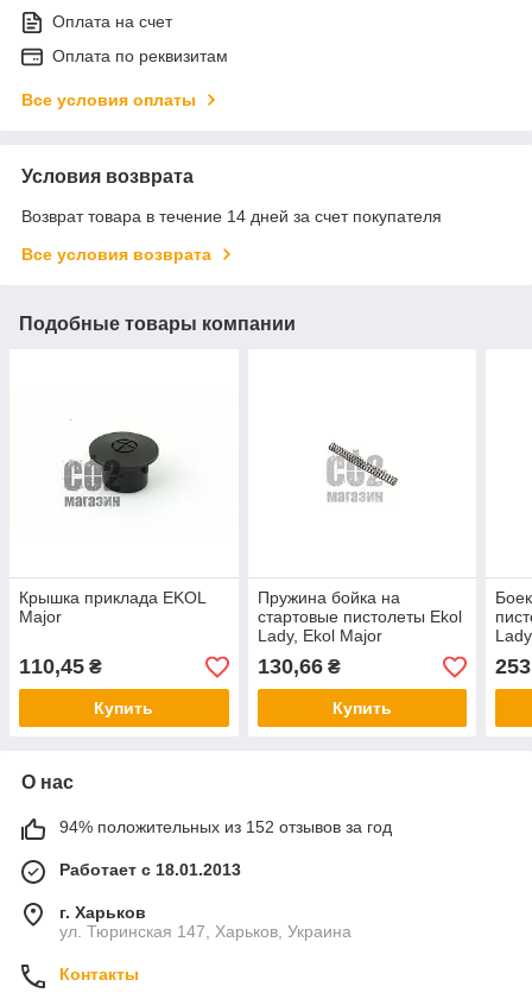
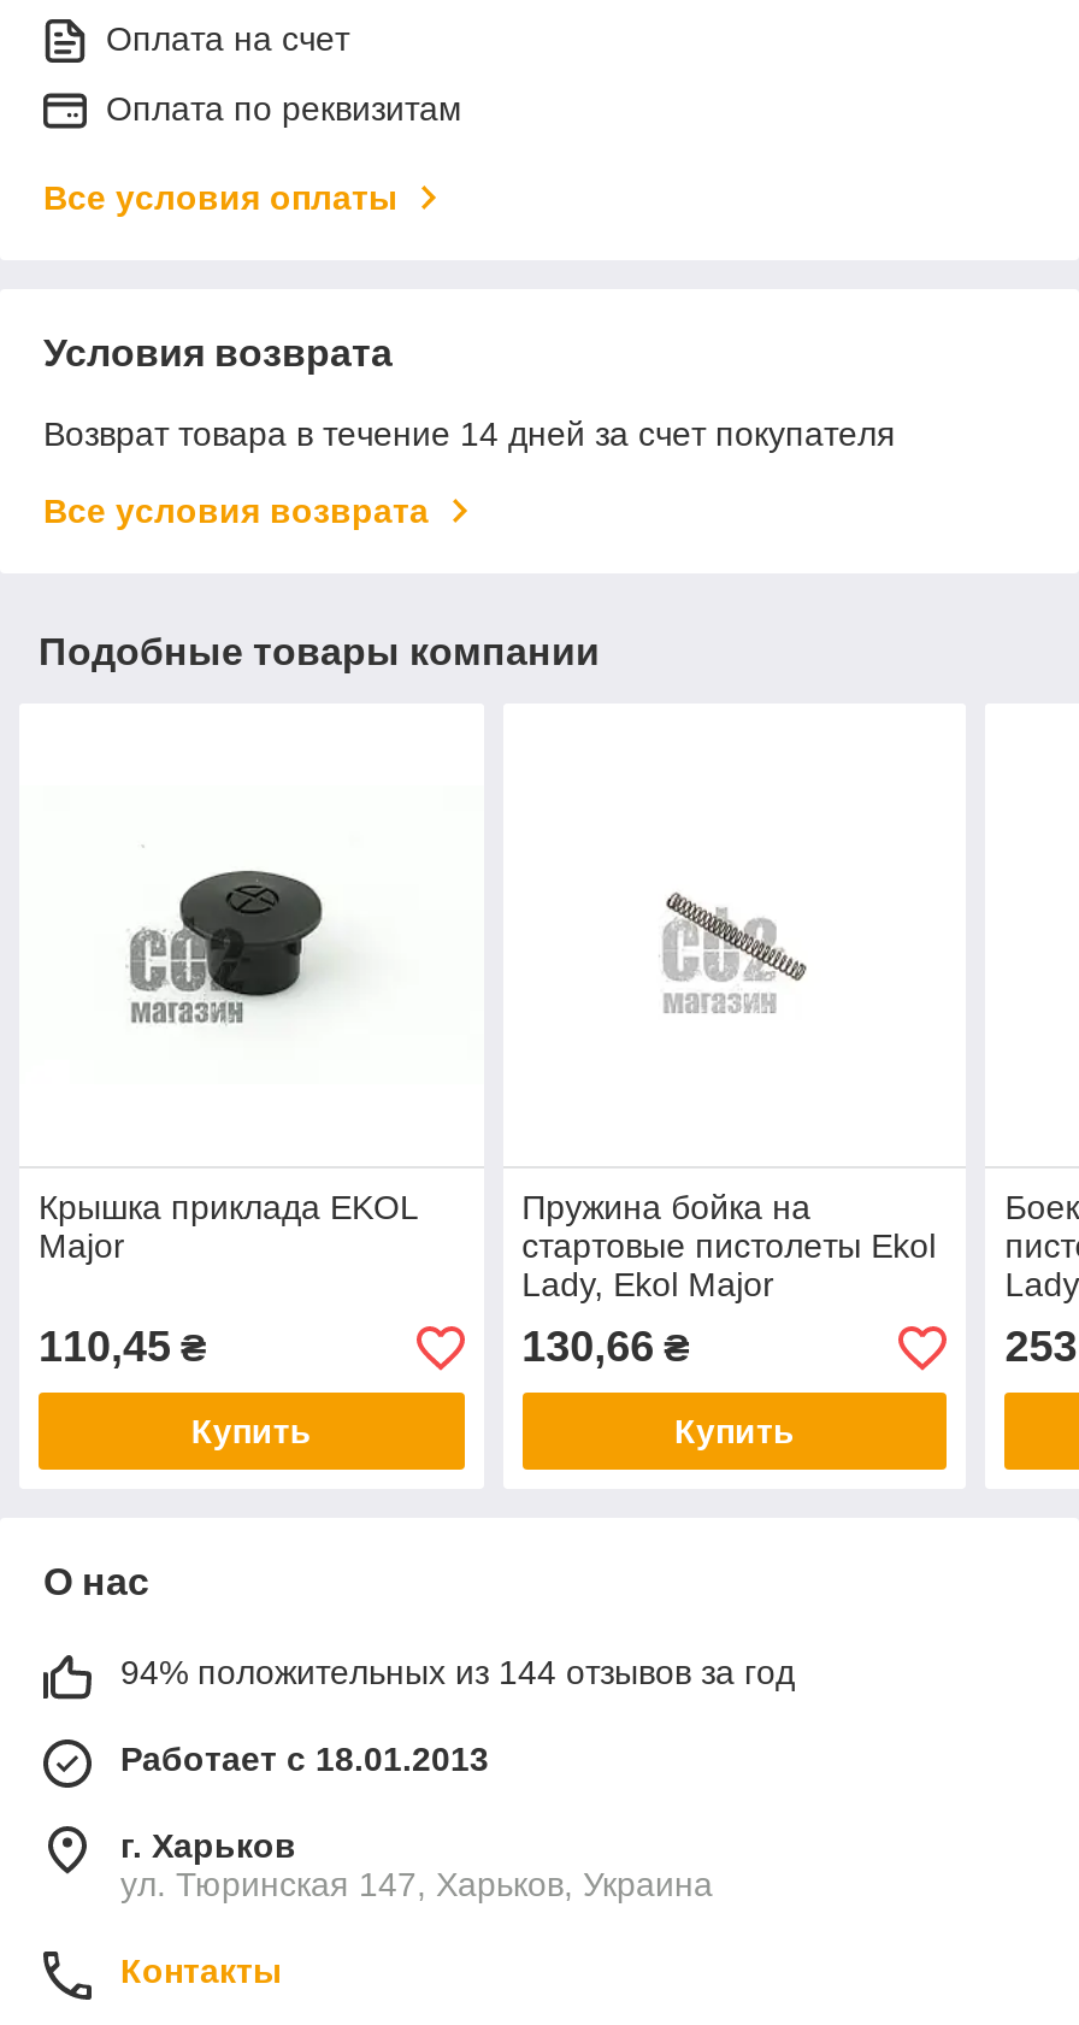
[59,818,392,837] 94% положительных из 152 отзывов за год -> [120,1654,795,1692] 94% положительных из 144 отзывов за год

